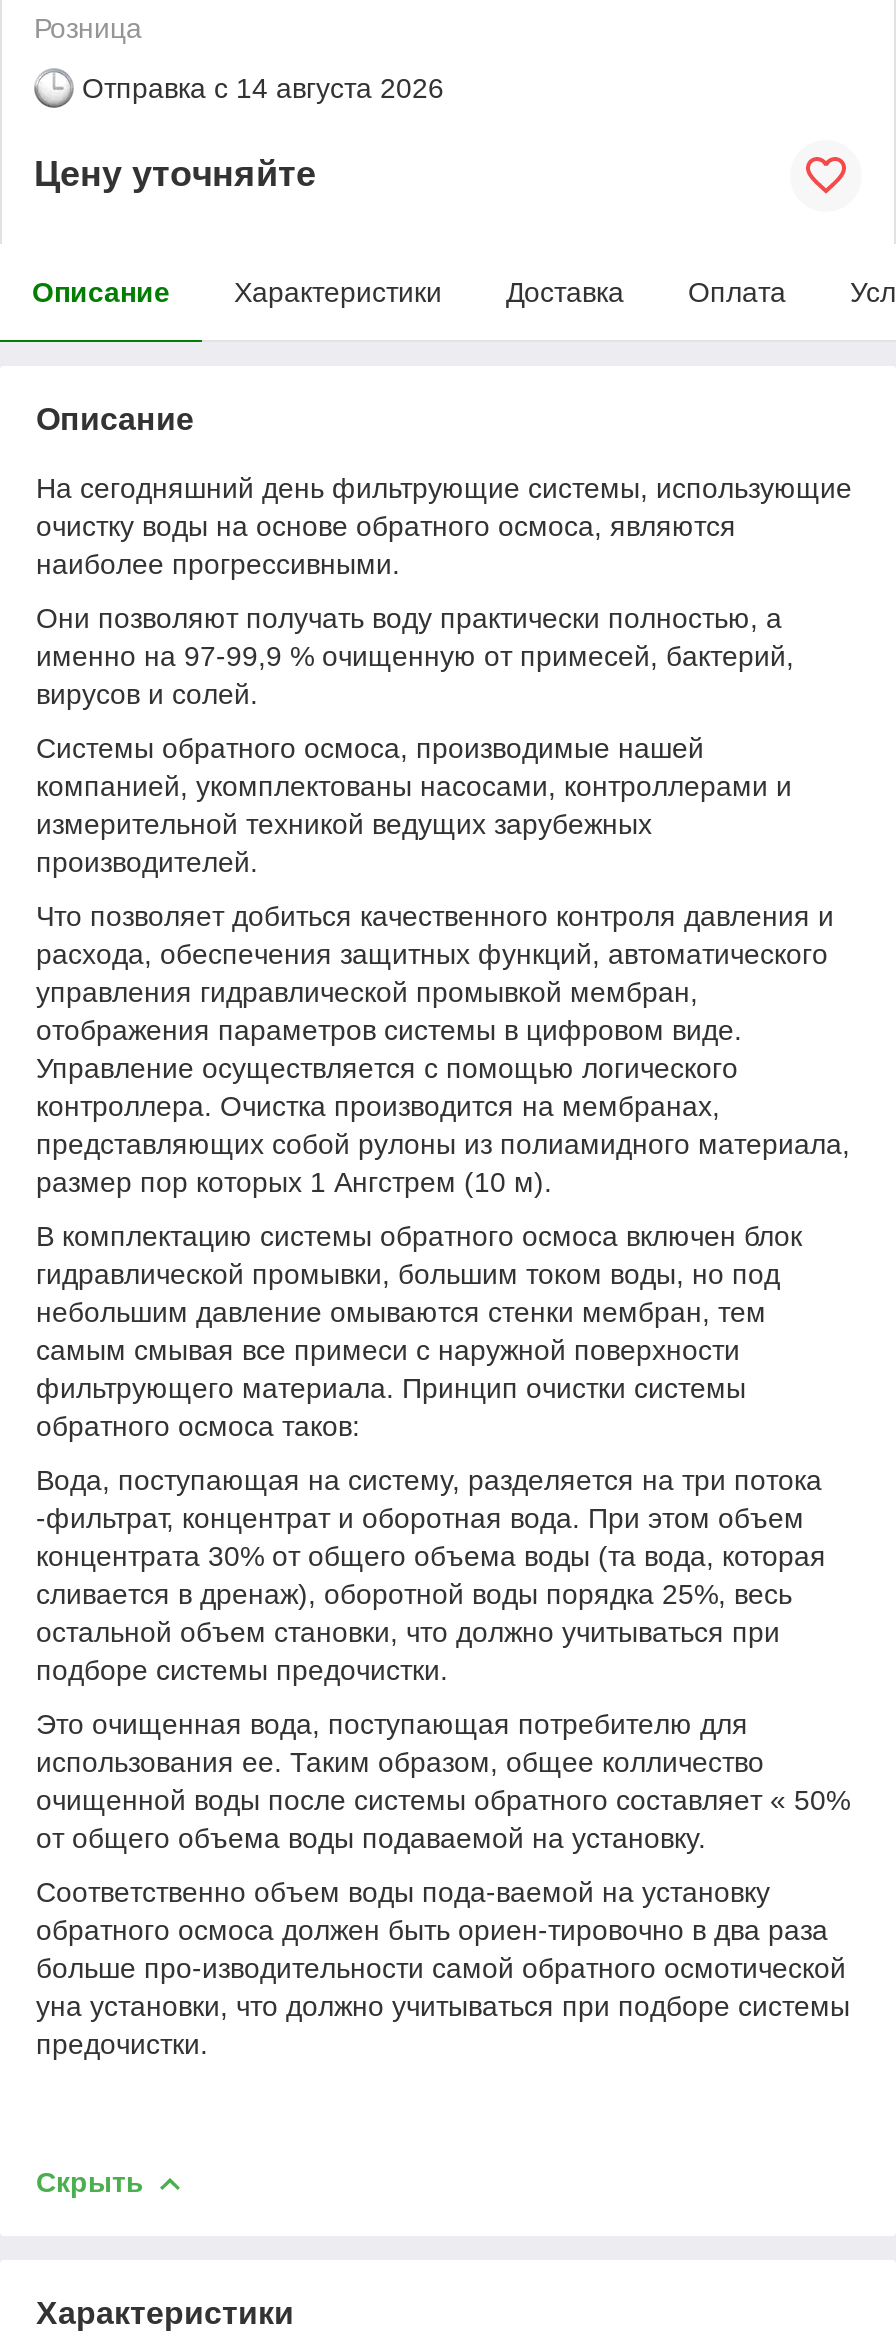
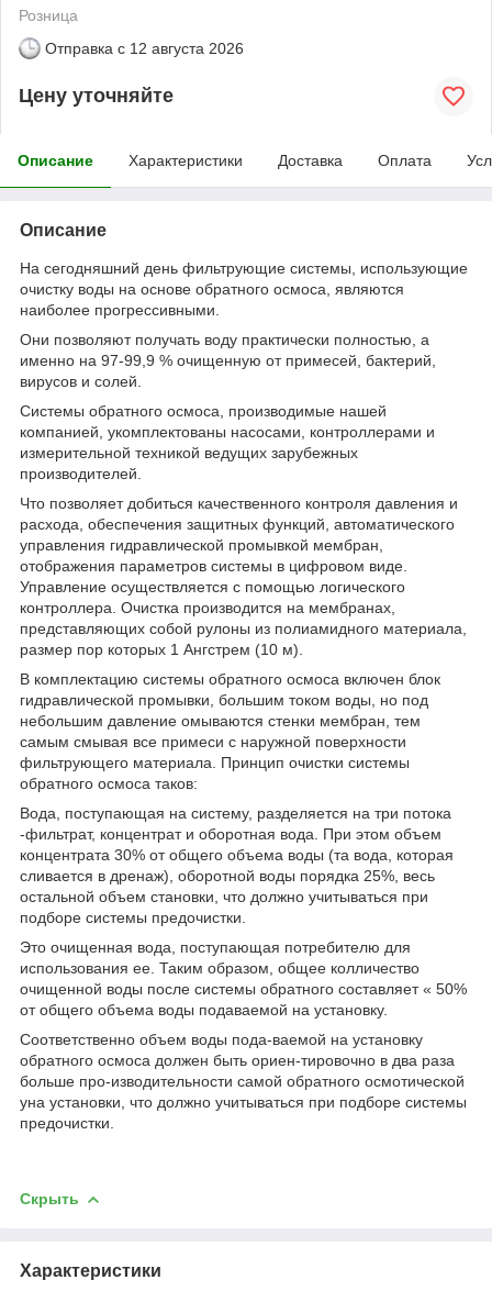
[82,72,444,104] Отправка с 14 августа 2026 -> [45,39,244,57] Отправка с 12 августа 2026

